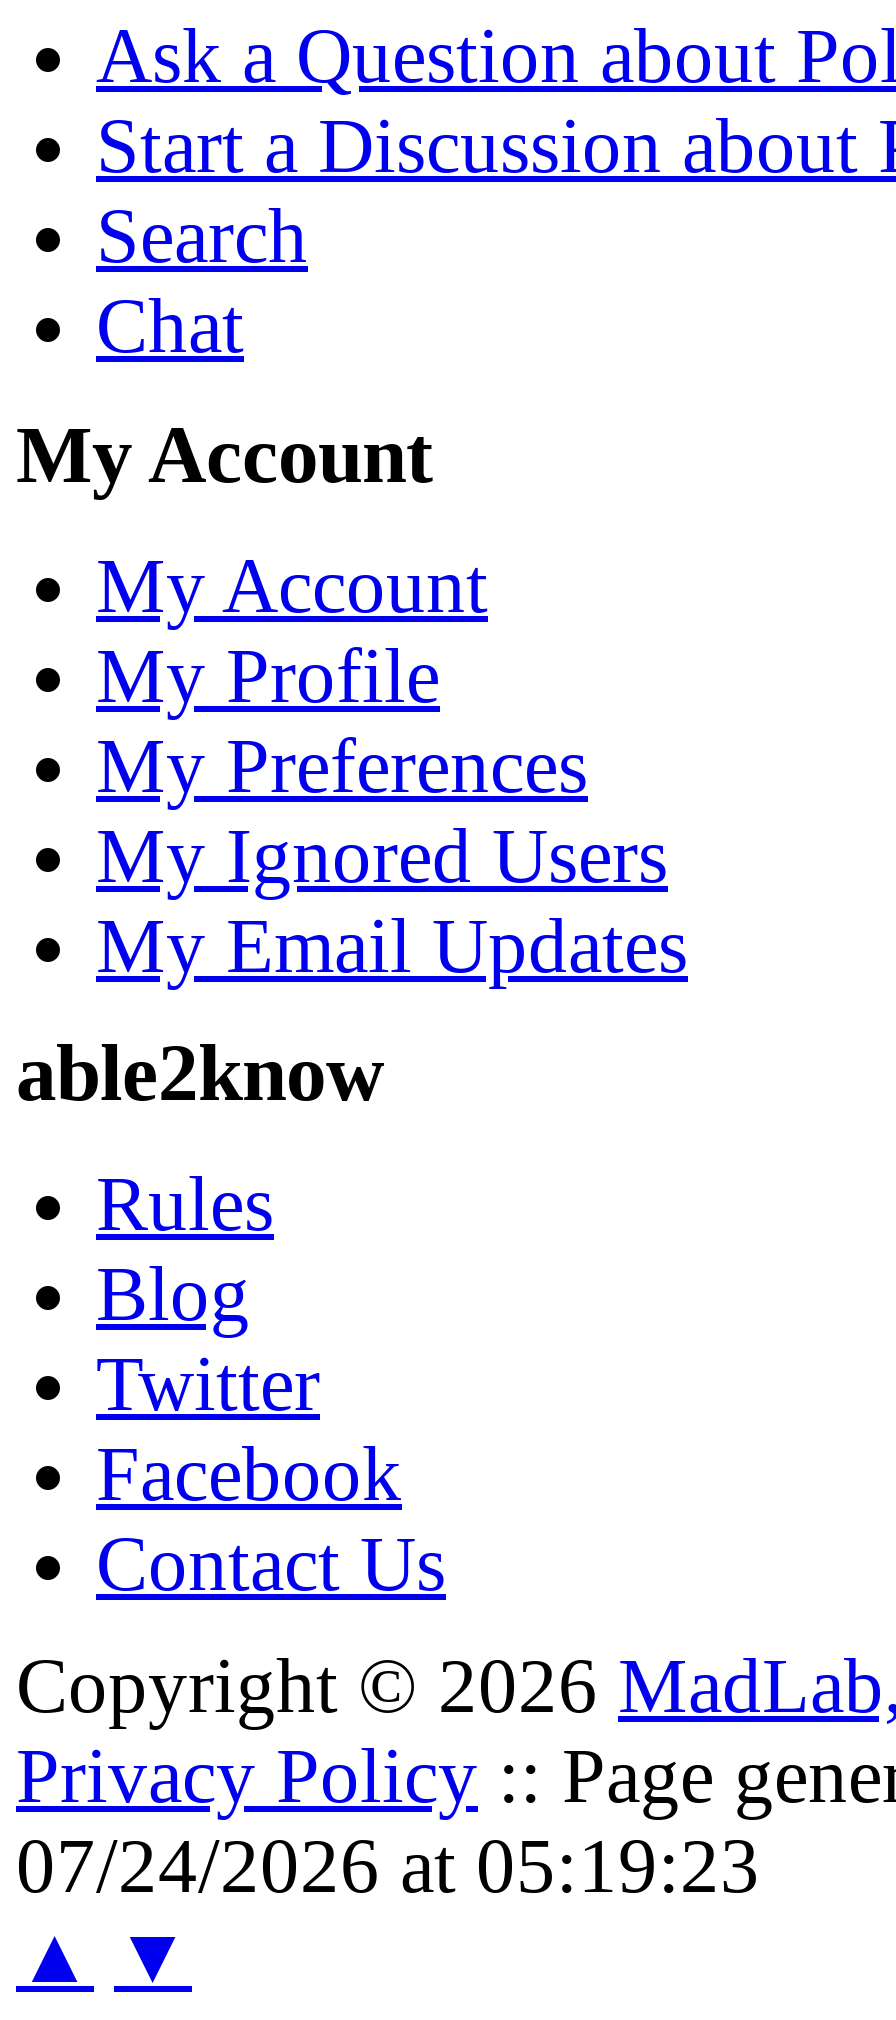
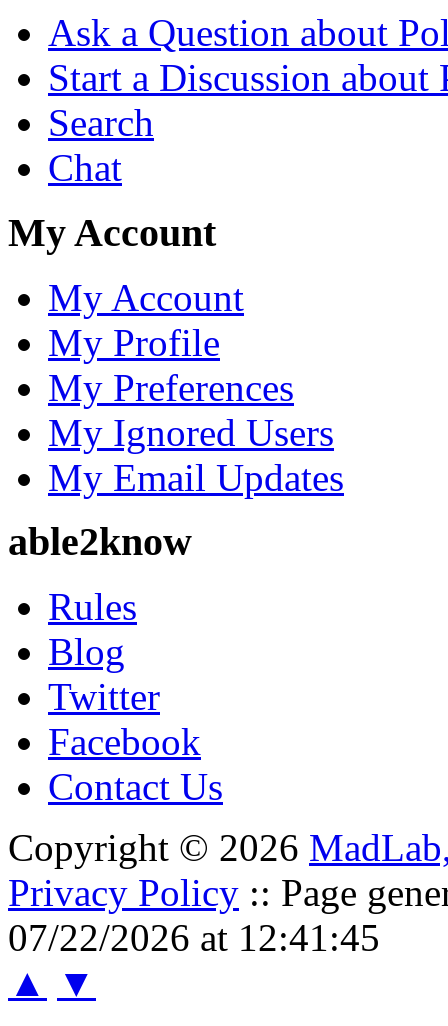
[16,1822,760,1908] 07/24/2026 at 05:19:23 -> [8,916,380,959] 07/22/2026 at 12:41:45

